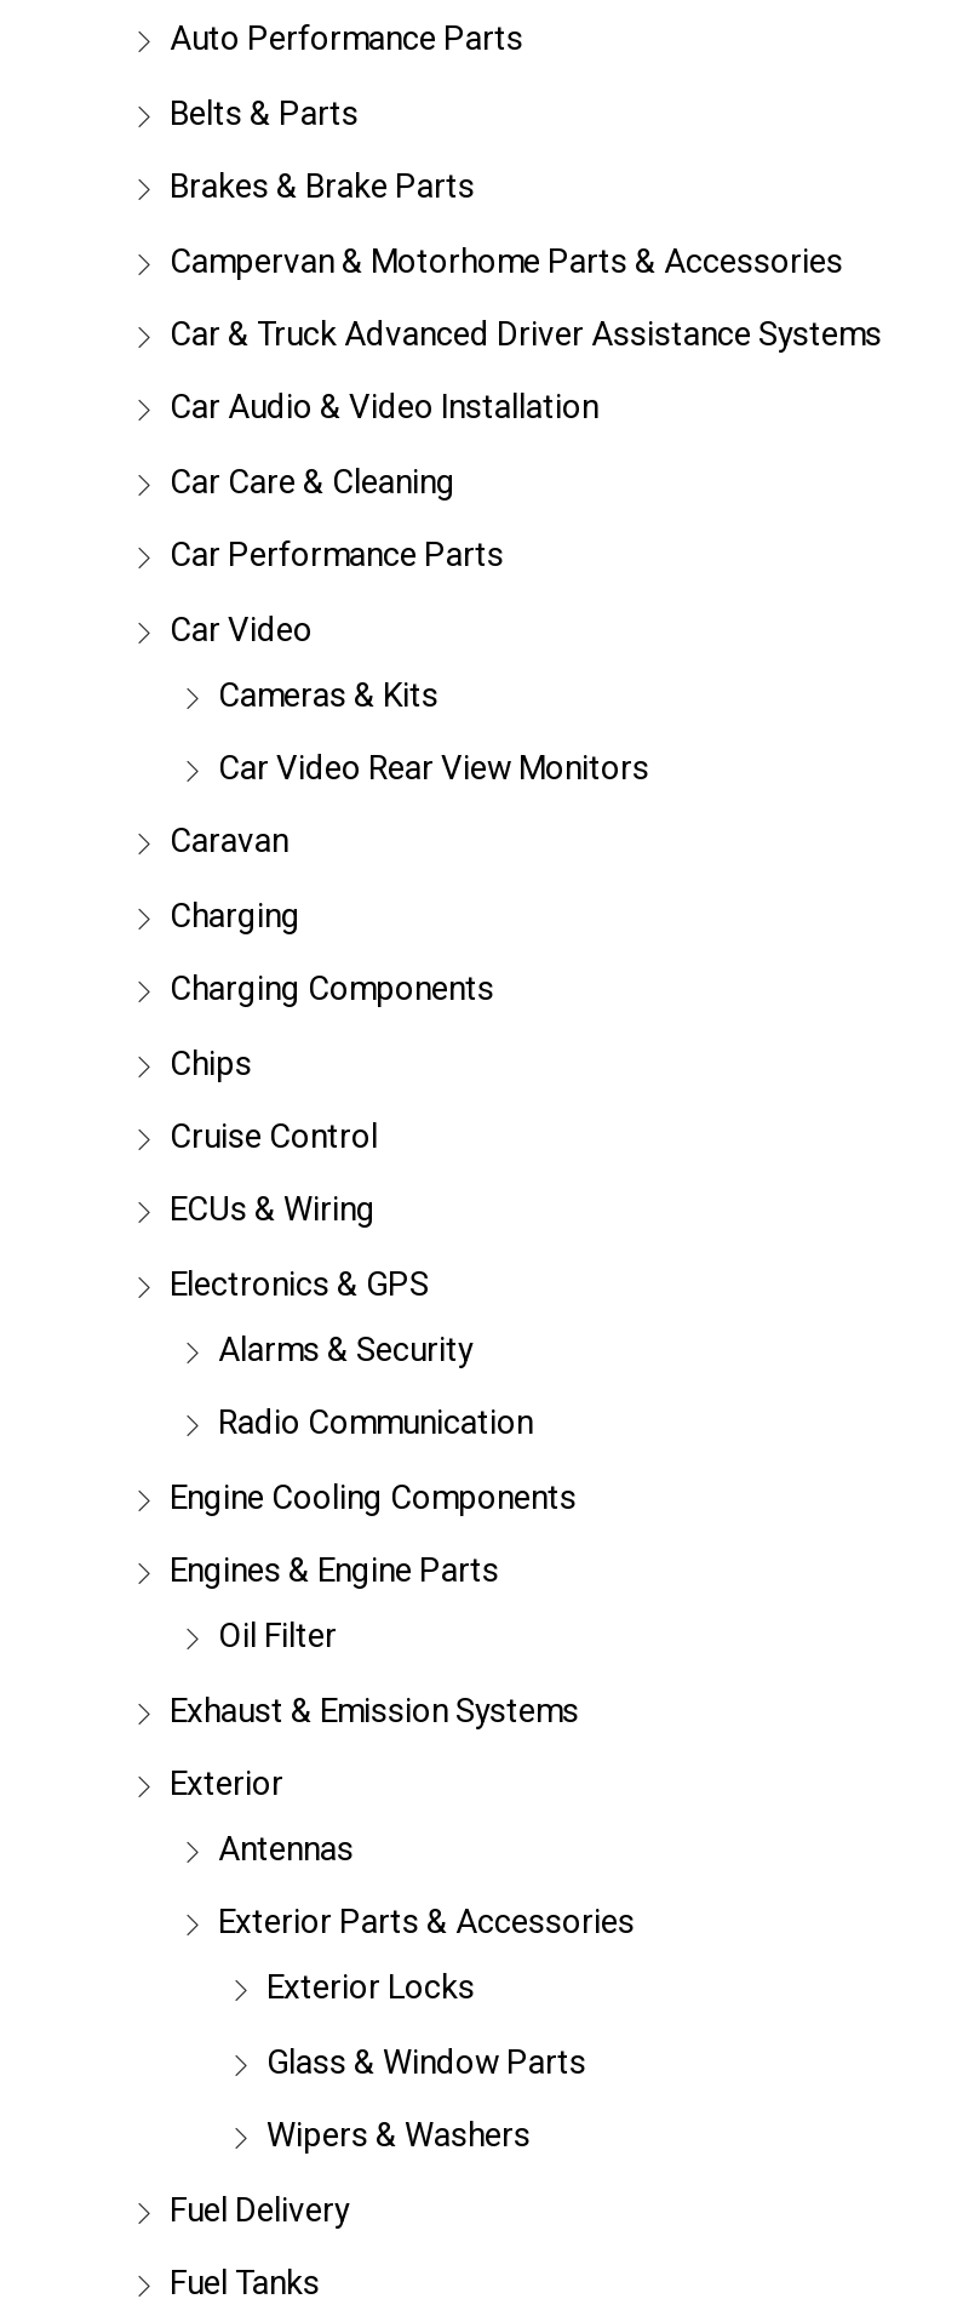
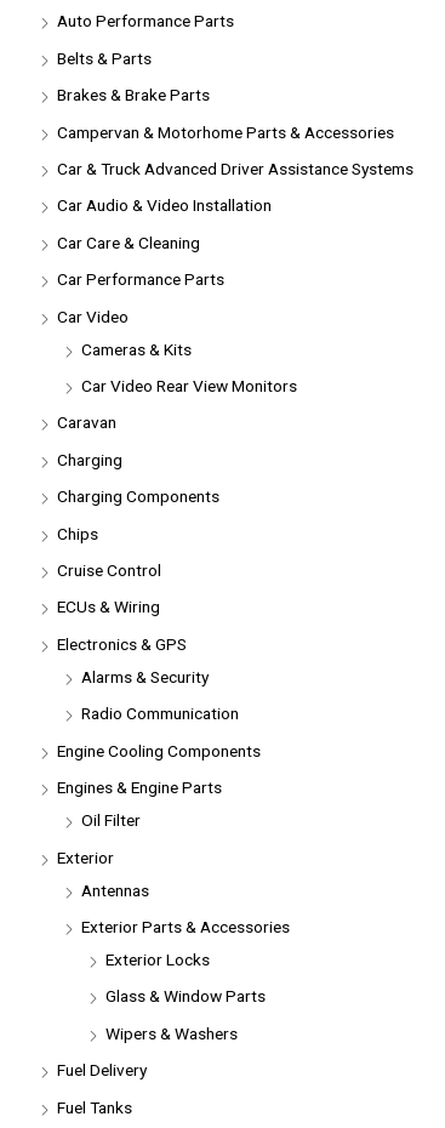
[170,1689,579,1728] Exhaust & Emission Systems -> none

